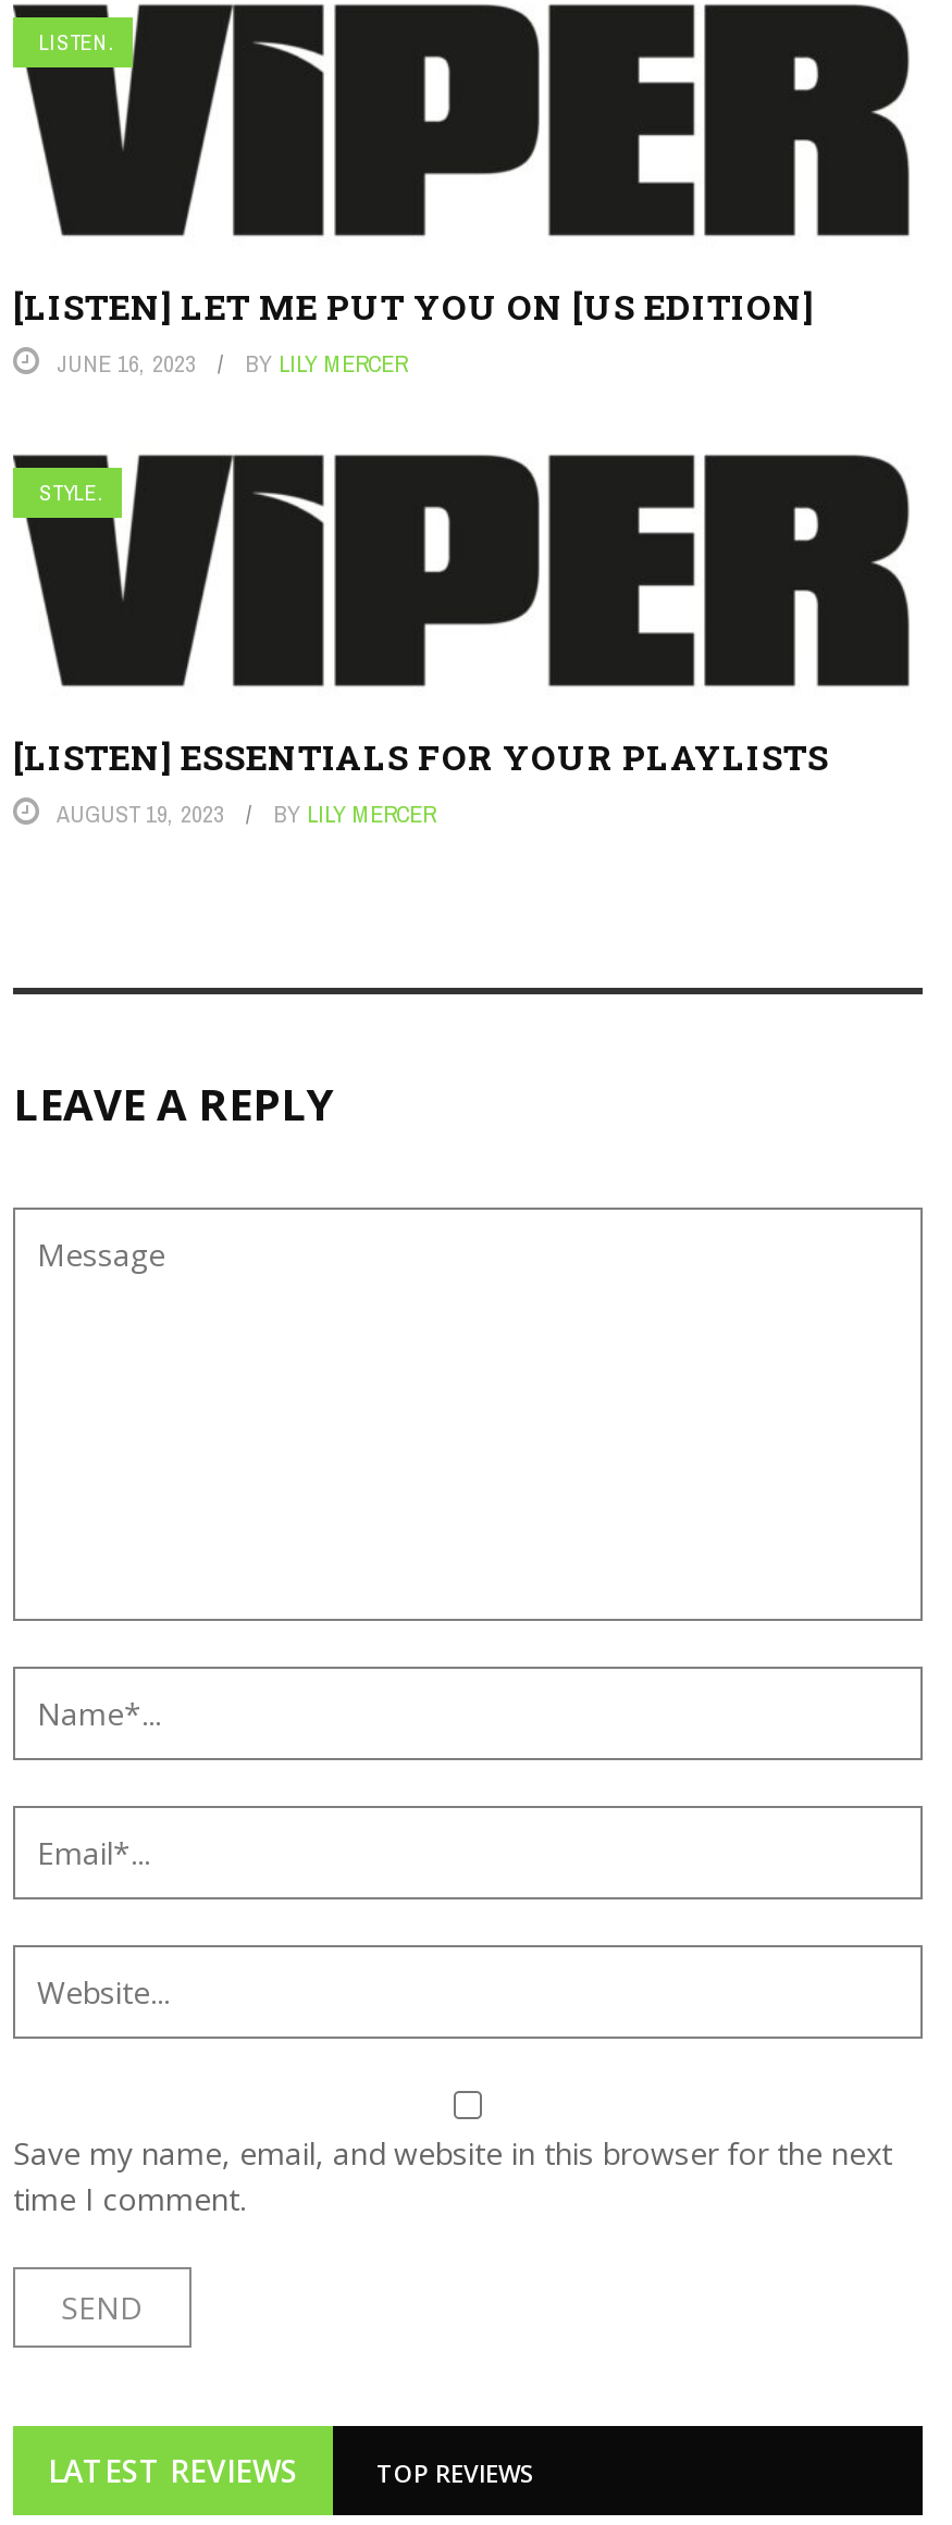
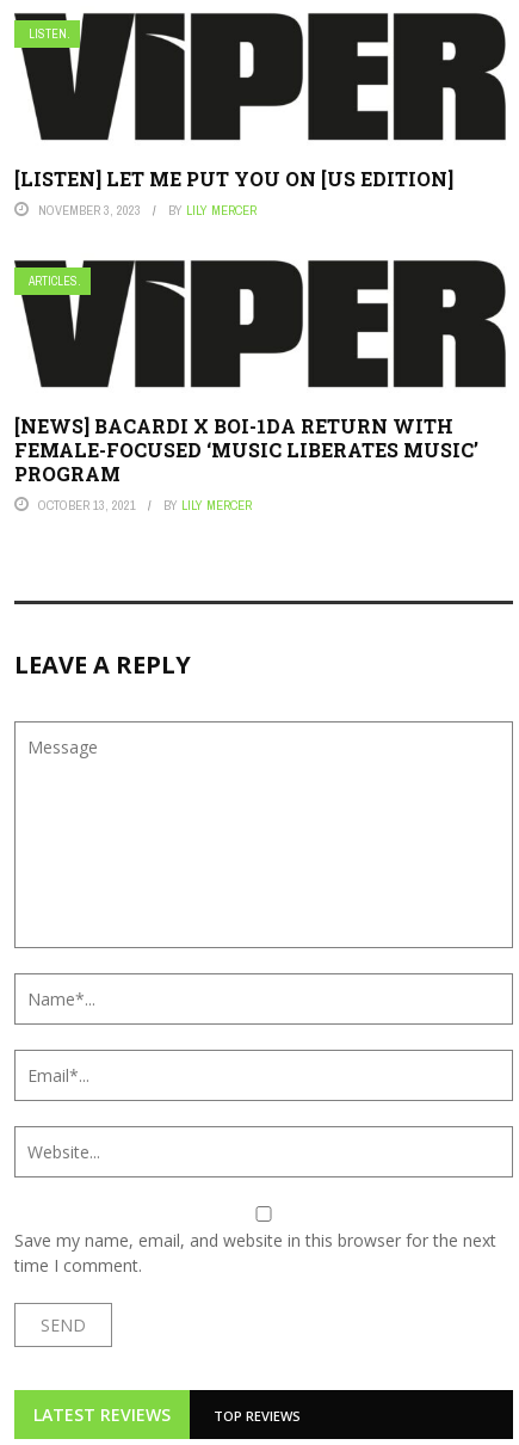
[57,347,407,378] JUNE 16, 2023 BY LILY MERCER -> [38,201,257,218] NOVEMBER 3, 2023 BY LILY MERCER
[39,478,104,506] STYLE. -> [29,273,81,289] ARTICLES.
[13,733,829,829] [LISTEN] ESSENTIALS FOR YOUR PLAYLISTS | AUGUST 19, 2023 -> [14,413,478,513] [NEWS] BACARDI X BOI-1DA RETURN WITH | FEMALE-FOCUSED ‘MUSIC LIBERATES MUSIC’ | PROGRAM | OCTOBER 13, 2021

